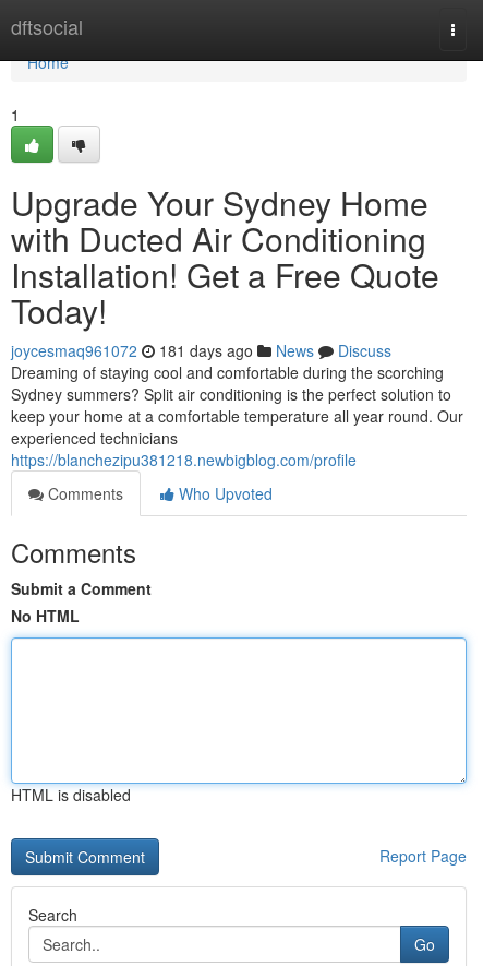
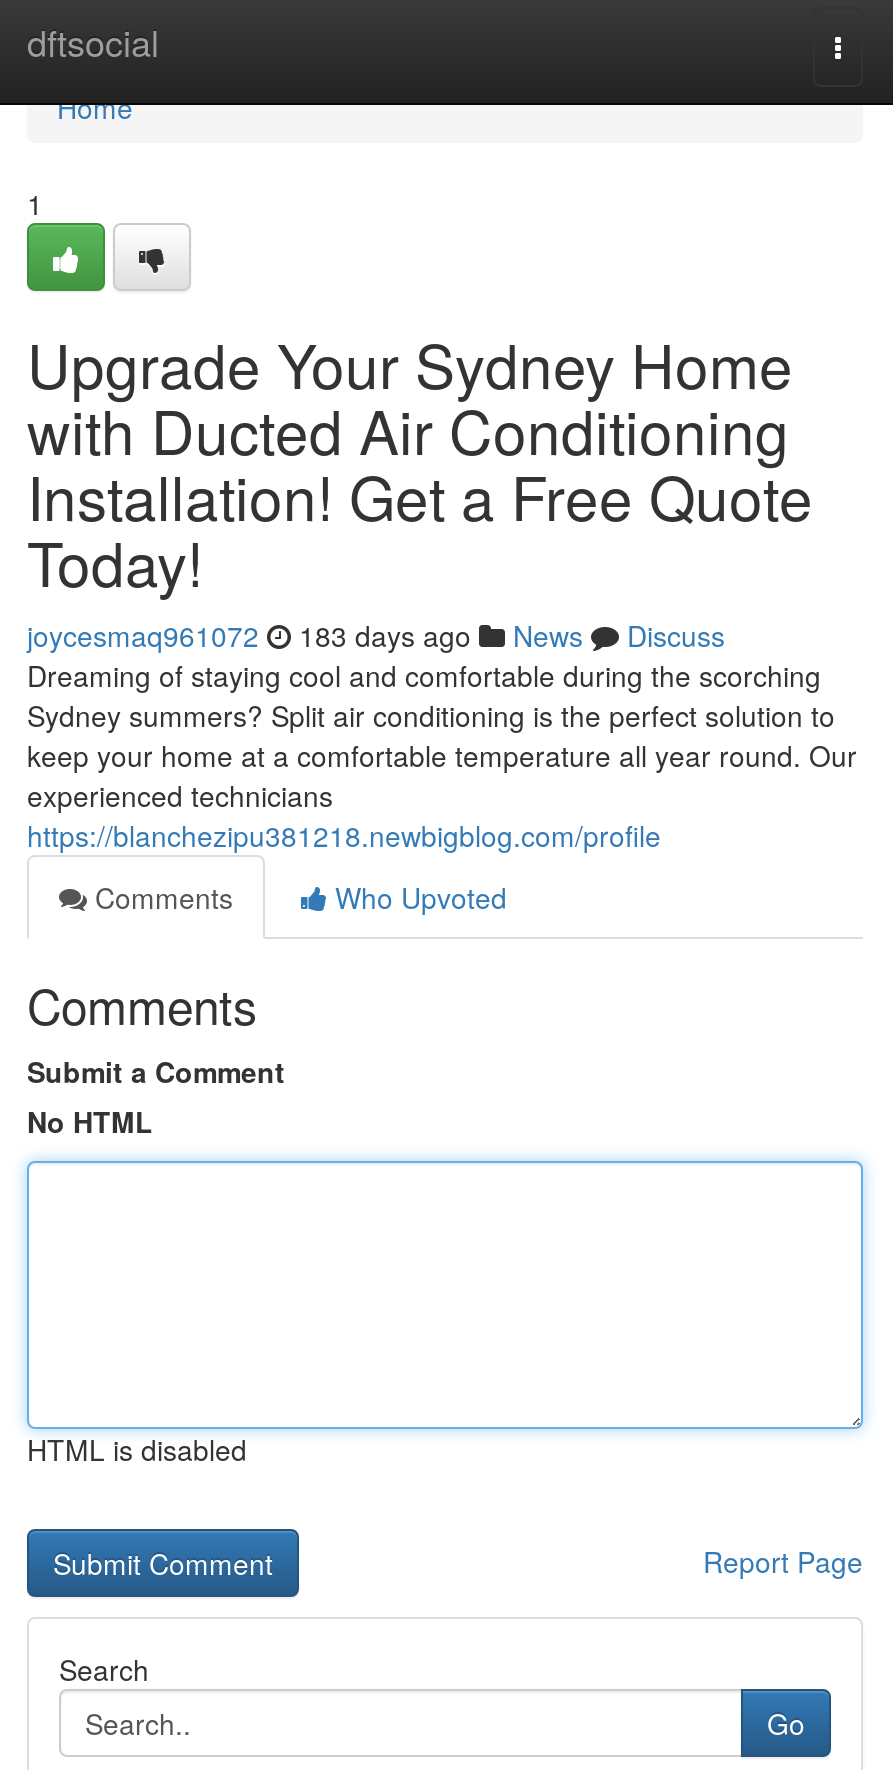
[11,339,391,361] joycesmaq961072 181 days ago News Discuss -> [27,615,725,655] joycesmaq961072 183 days ago News Discuss

